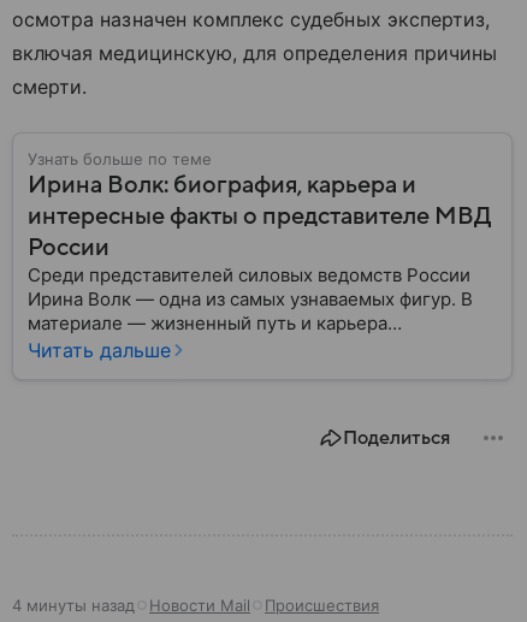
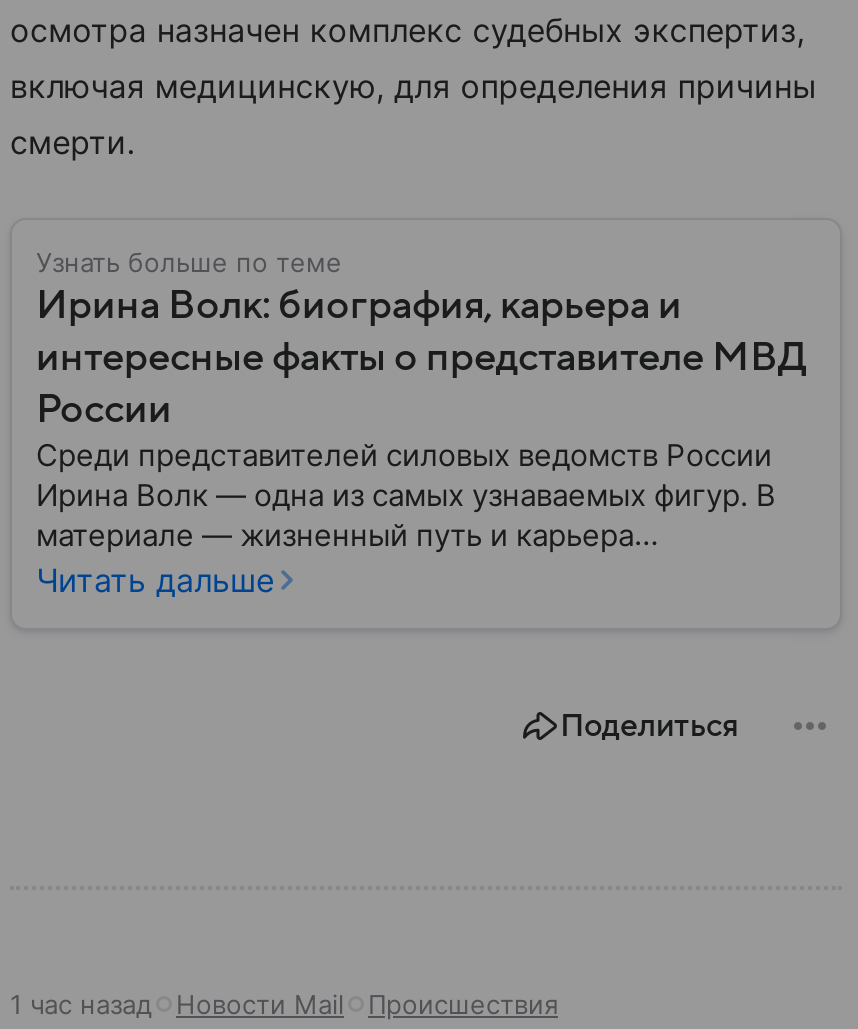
[12,595,379,614] 4 минуты назад Новости Mail Происшествия -> [10,987,558,1019] 1 час назад Новости Mail Происшествия

